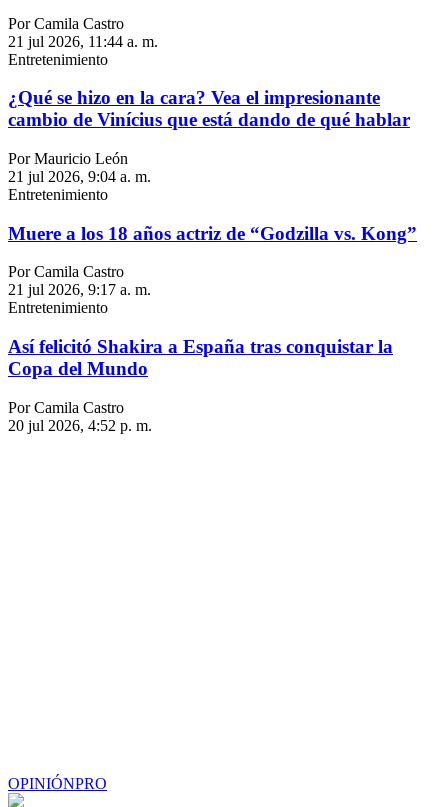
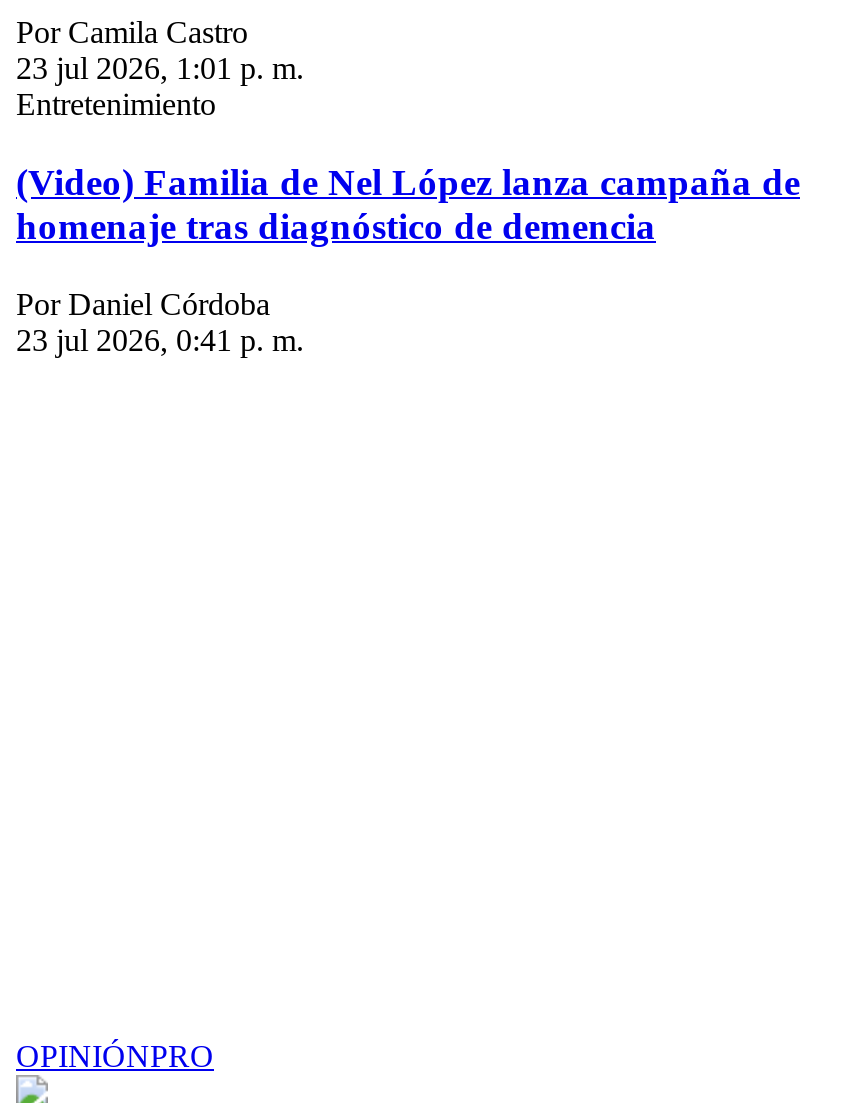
[8,33,158,50] 21 jul 2026, 11:44 a. m. -> [16,52,304,86] 23 jul 2026, 1:01 p. m.
[8,87,417,434] ¿Qué se hizo en la cara? Vea el impresionante | cambio de Vinícius que está dando de qué hablar | Por Mauricio León | 21 jul 2026, 9:04 a. m. | Entretenimiento | Muere a los 18 años actriz de “Godzilla vs. Kong” | Por Camila Castro | 21 jul 2026, 9:17 a. m. | Entretenimiento | Así felicitó Shakira a España tras conquistar la | Copa del Mundo | Por Camila Castro | 20 jul 2026, 4:52 p. m. -> [16,162,800,357] (Video) Familia de Nel López lanza campaña de | homenaje tras diagnóstico de demencia | Por Daniel Córdoba | 23 jul 2026, 0:41 p. m.

